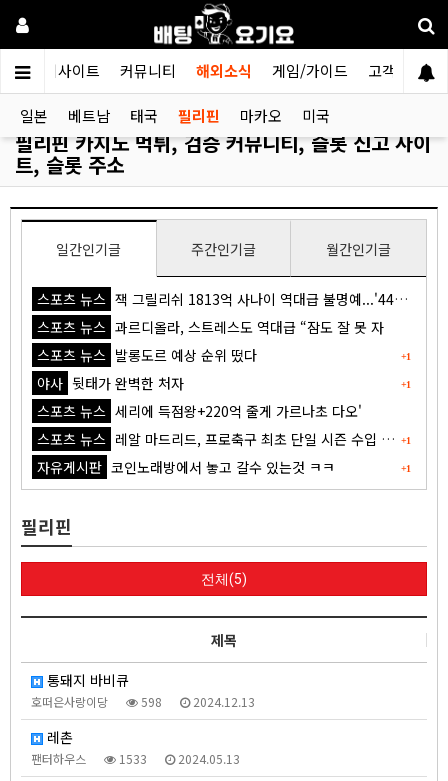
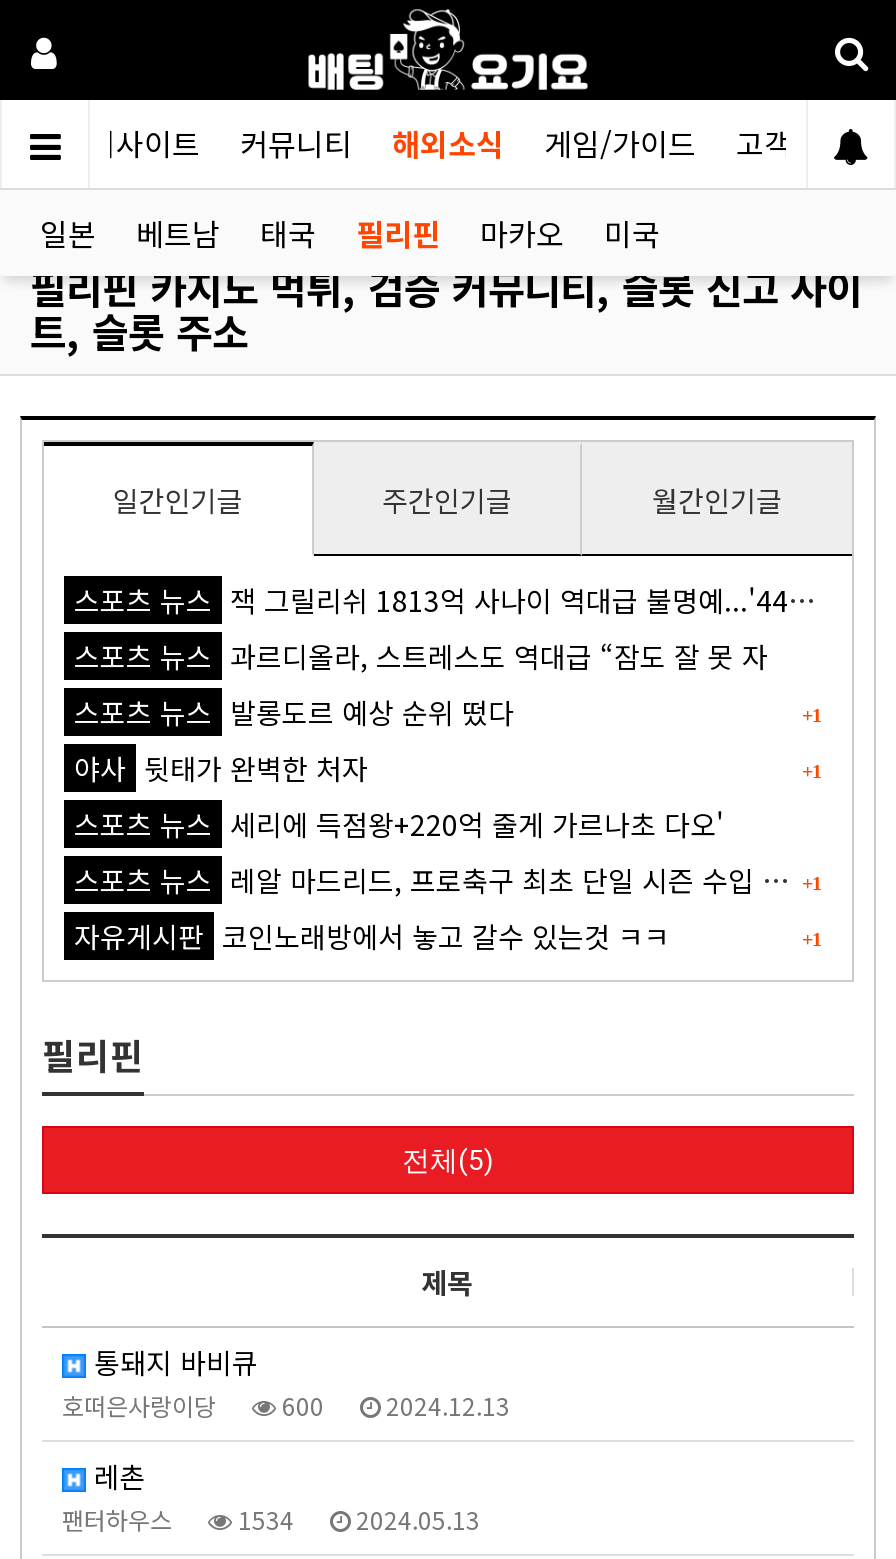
[31,693,255,710] 호떠은사랑이당 598 2024.12.13 -> [62,1388,510,1422] 호떠은사랑이당 600 2024.12.13
[31,750,240,767] 팬터하우스 1533 2024.05.13 -> [62,1502,480,1536] 팬터하우스 1534 2024.05.13

